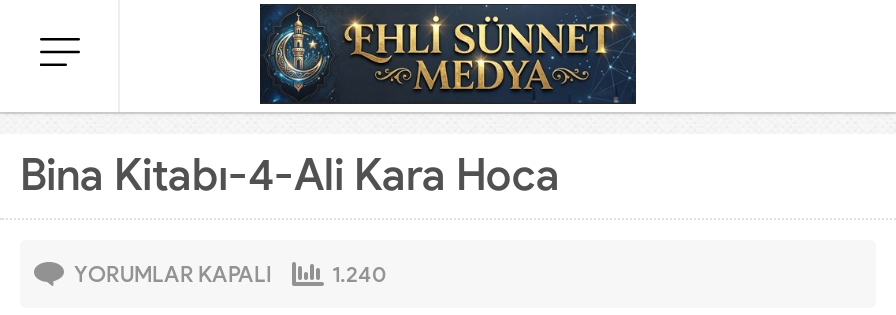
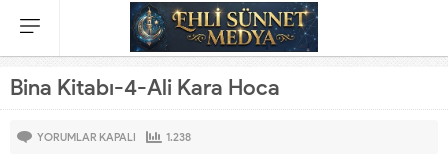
[332,260,386,288] 1.240 -> [166,130,191,144] 1.238

